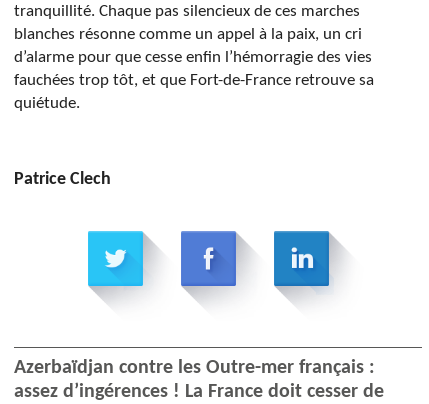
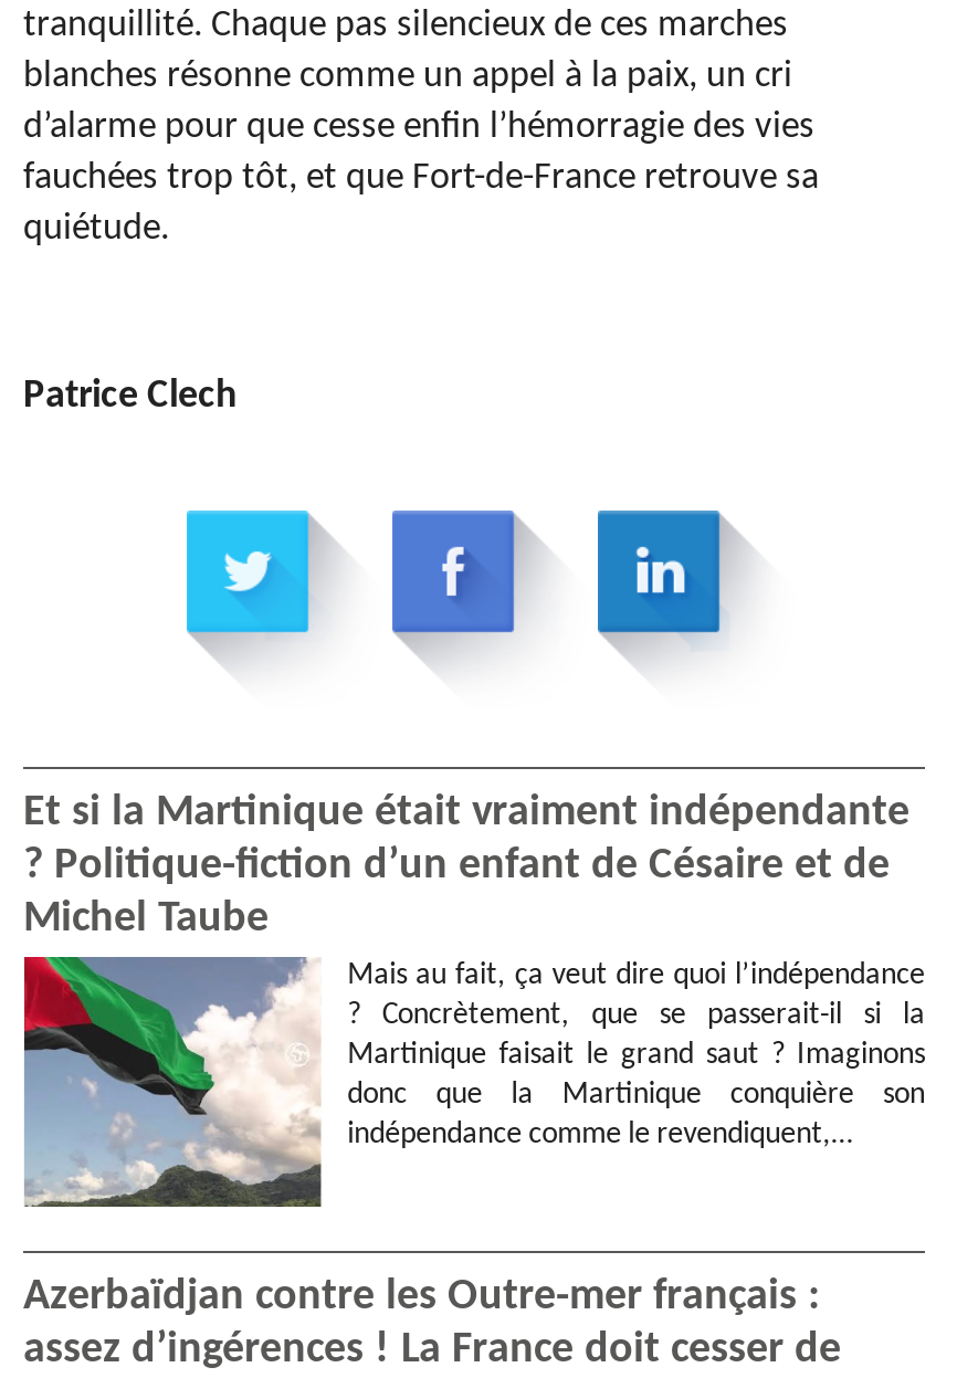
none -> [21,792,925,1209] [image] | Et si la Martinique était vraiment indépendante | ? Politique-fiction d’un enfant de Césaire et de | Michel Taube | Mais au fait, ça veut dire quoi l’indépendance | ? Concrètement, que se passerait-il si la | Martinique faisait le grand saut ? Imaginons | donc que la Martinique conquière son | indépendance comme le revendiquent,…

